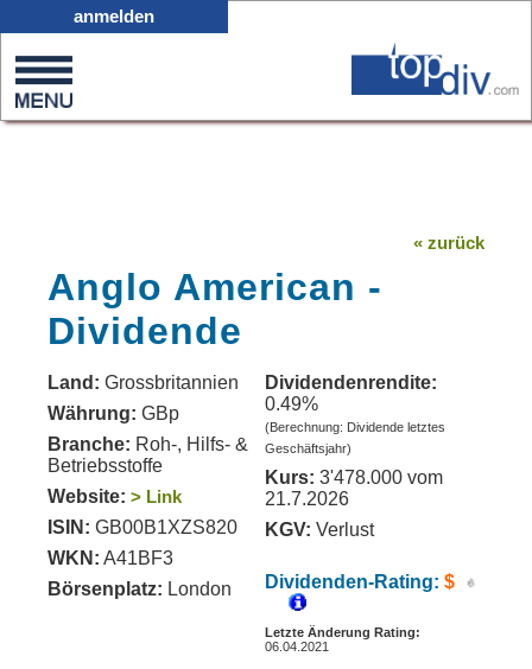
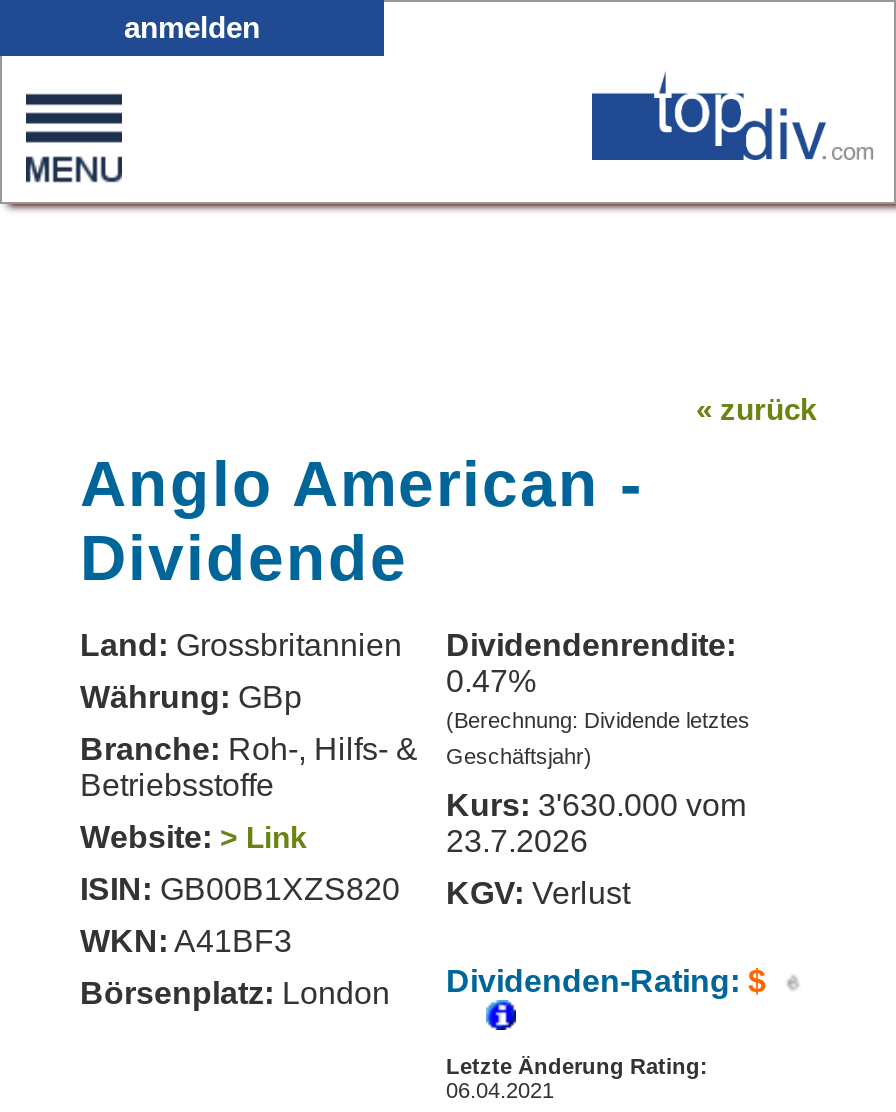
[265,394,318,414] 0.49% -> [446,664,536,698] 0.47%
[265,467,443,488] Kurs: 3'478.000 vom -> [446,788,746,822] Kurs: 3'630.000 vom
[265,489,349,509] 21.7.2026 -> [446,824,588,858] 23.7.2026

